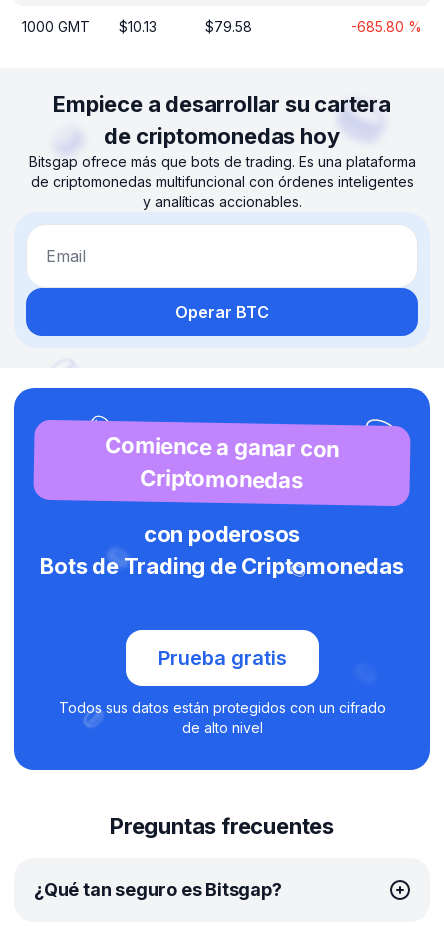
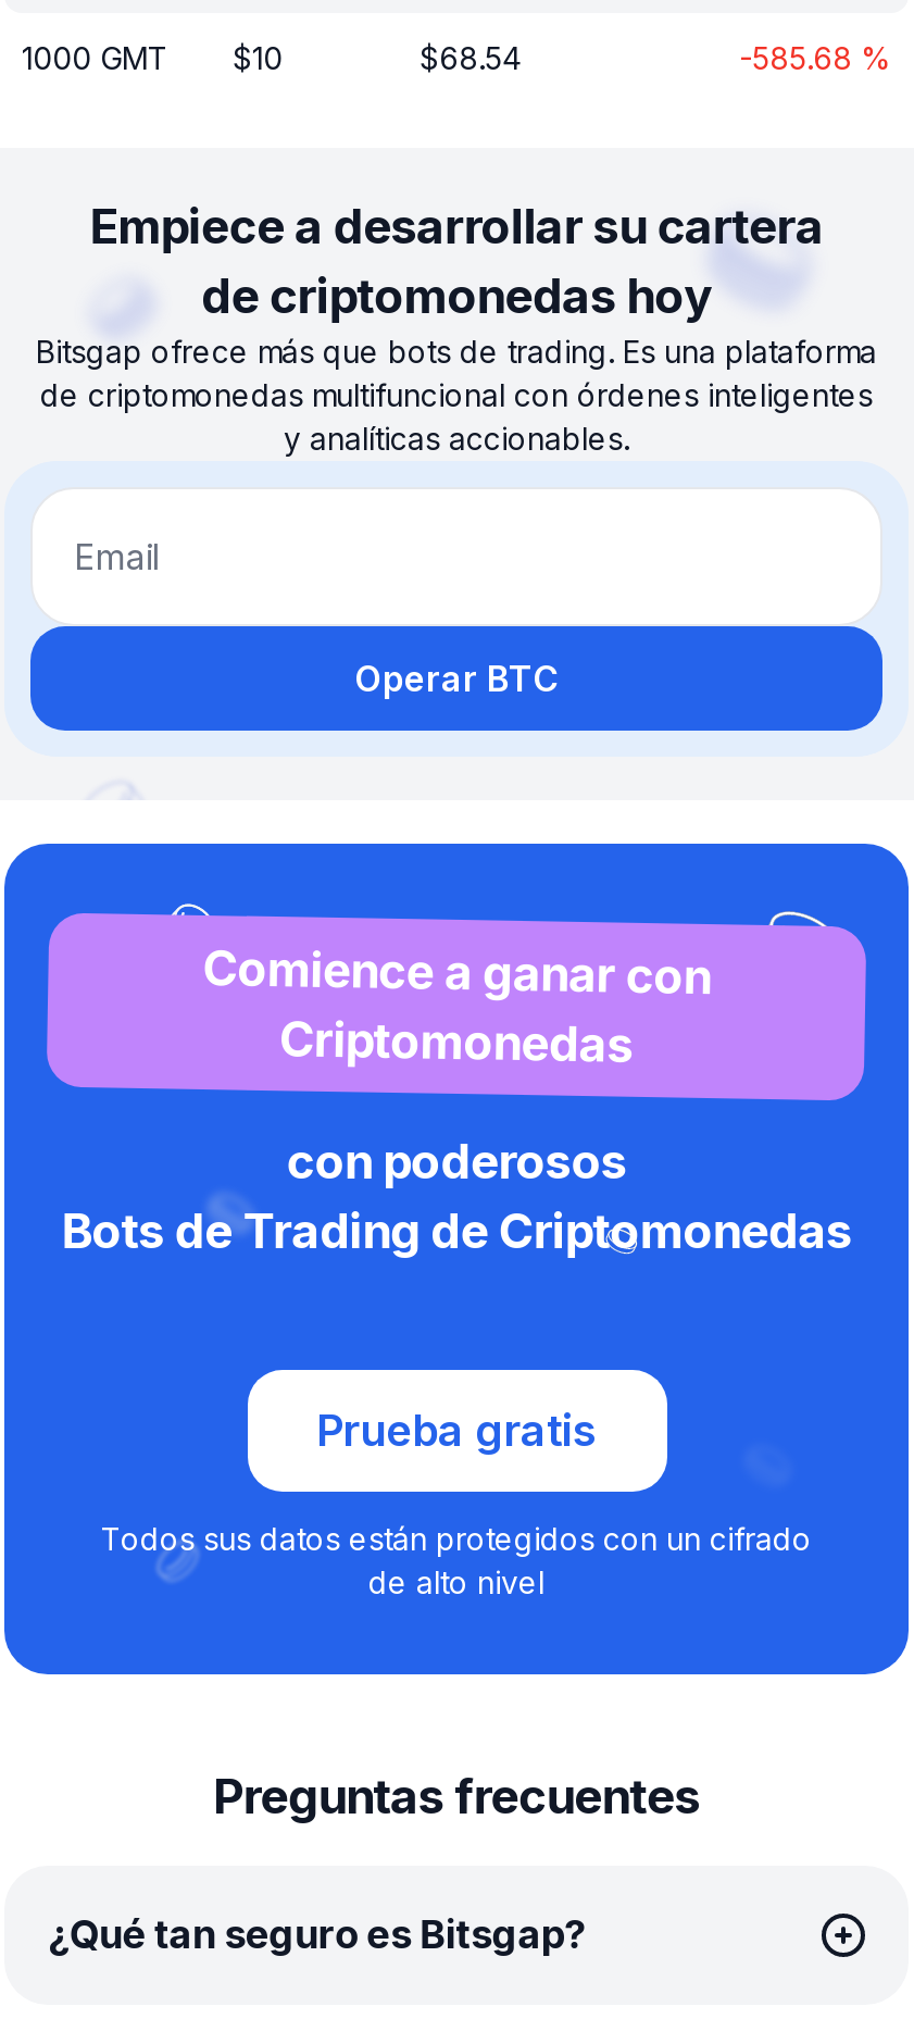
[22,18,157,35] 1000 GMT $10.13 -> [22,39,283,76] 1000 GMT $10
[205,18,252,35] $79.58 -> [420,39,522,76] $68.54
[351,18,422,35] -685.80% -> [739,39,891,76] -585.68%

